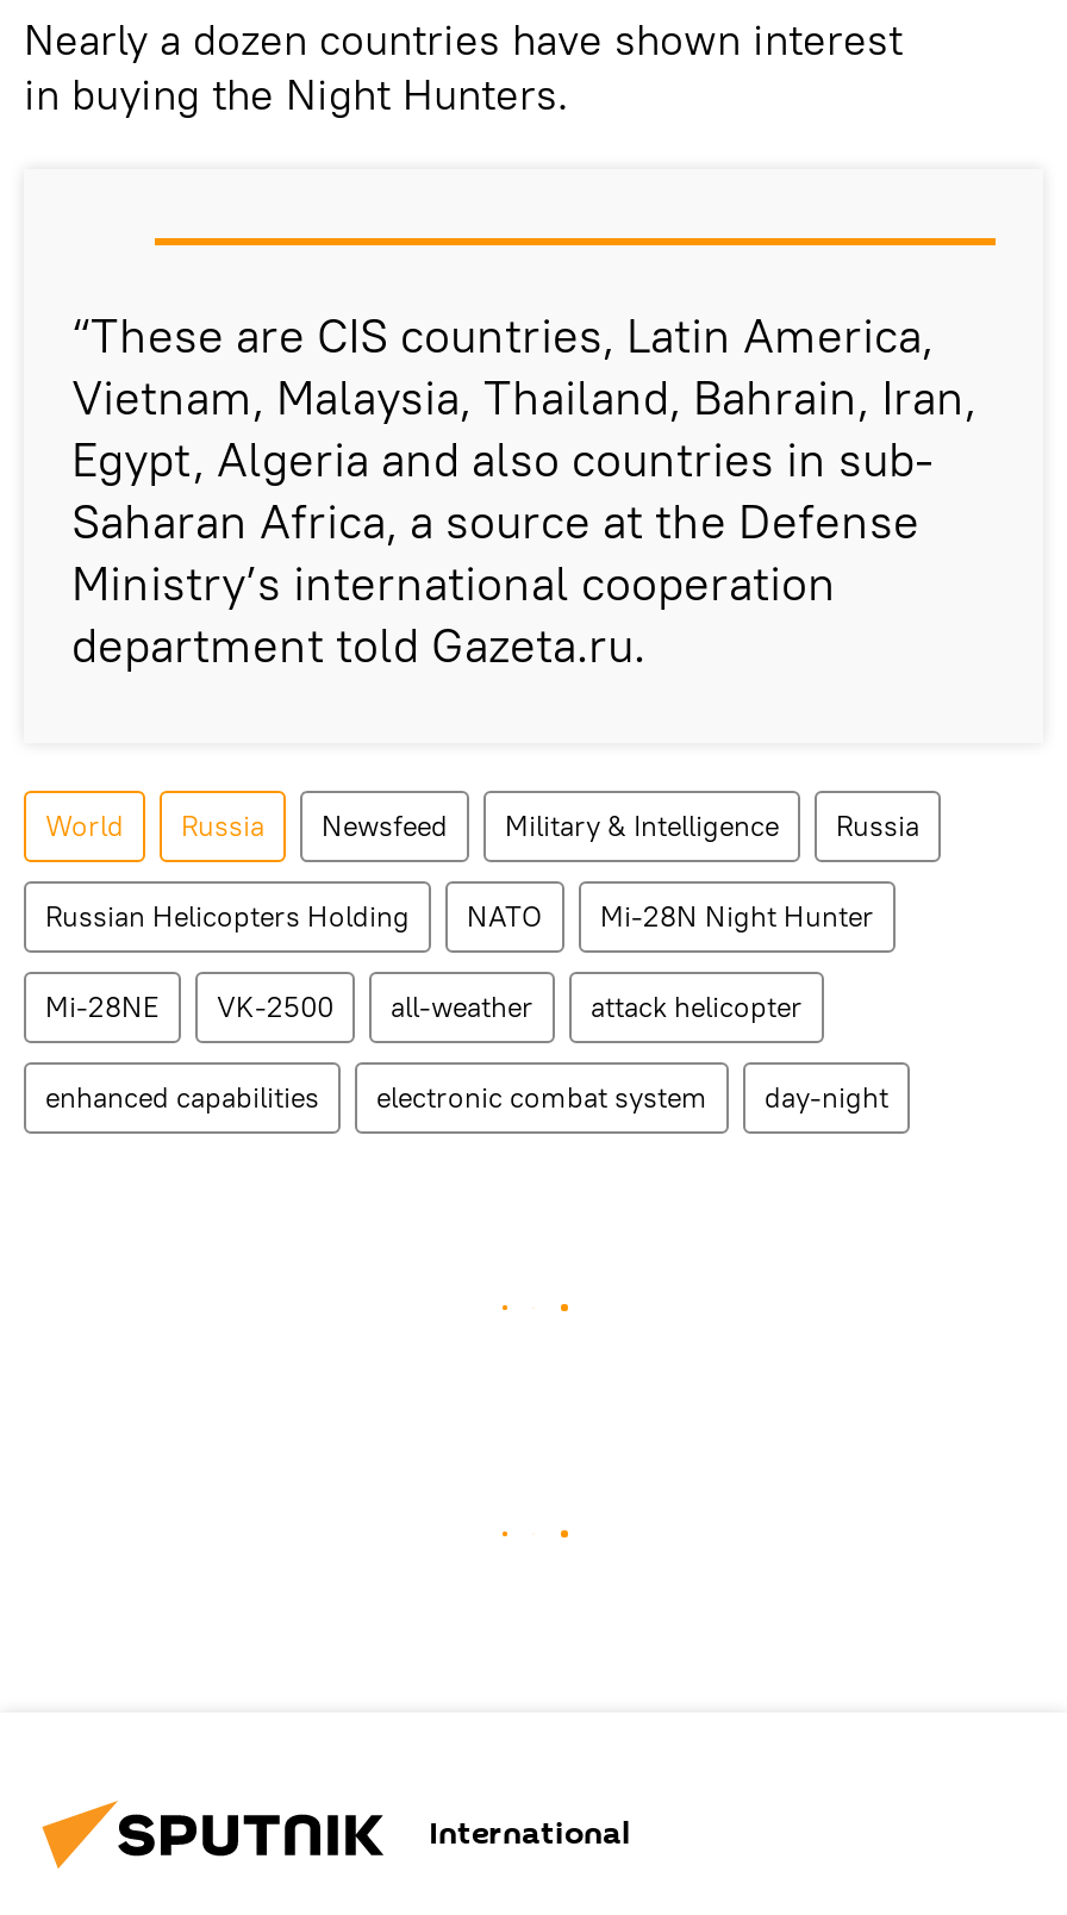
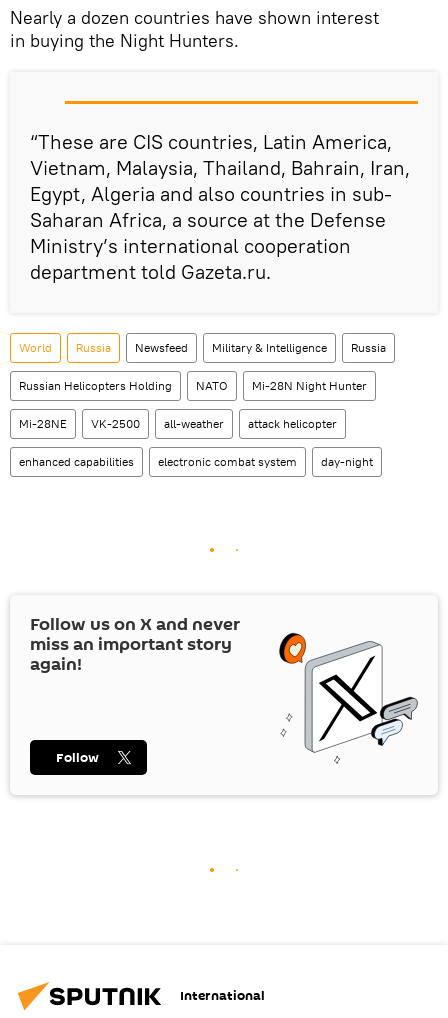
none -> [30,612,419,764] [image] | Follow us on X and never | miss an important story | again!
none -> [56,748,99,767] Follow

